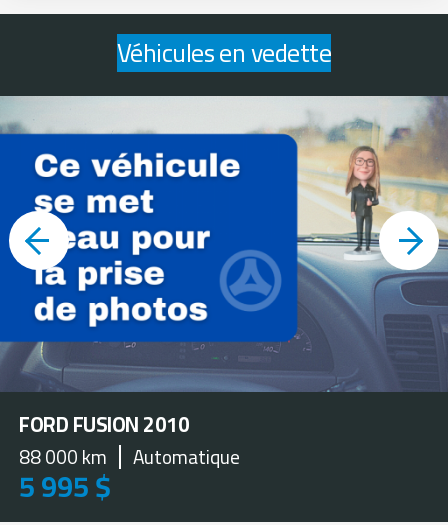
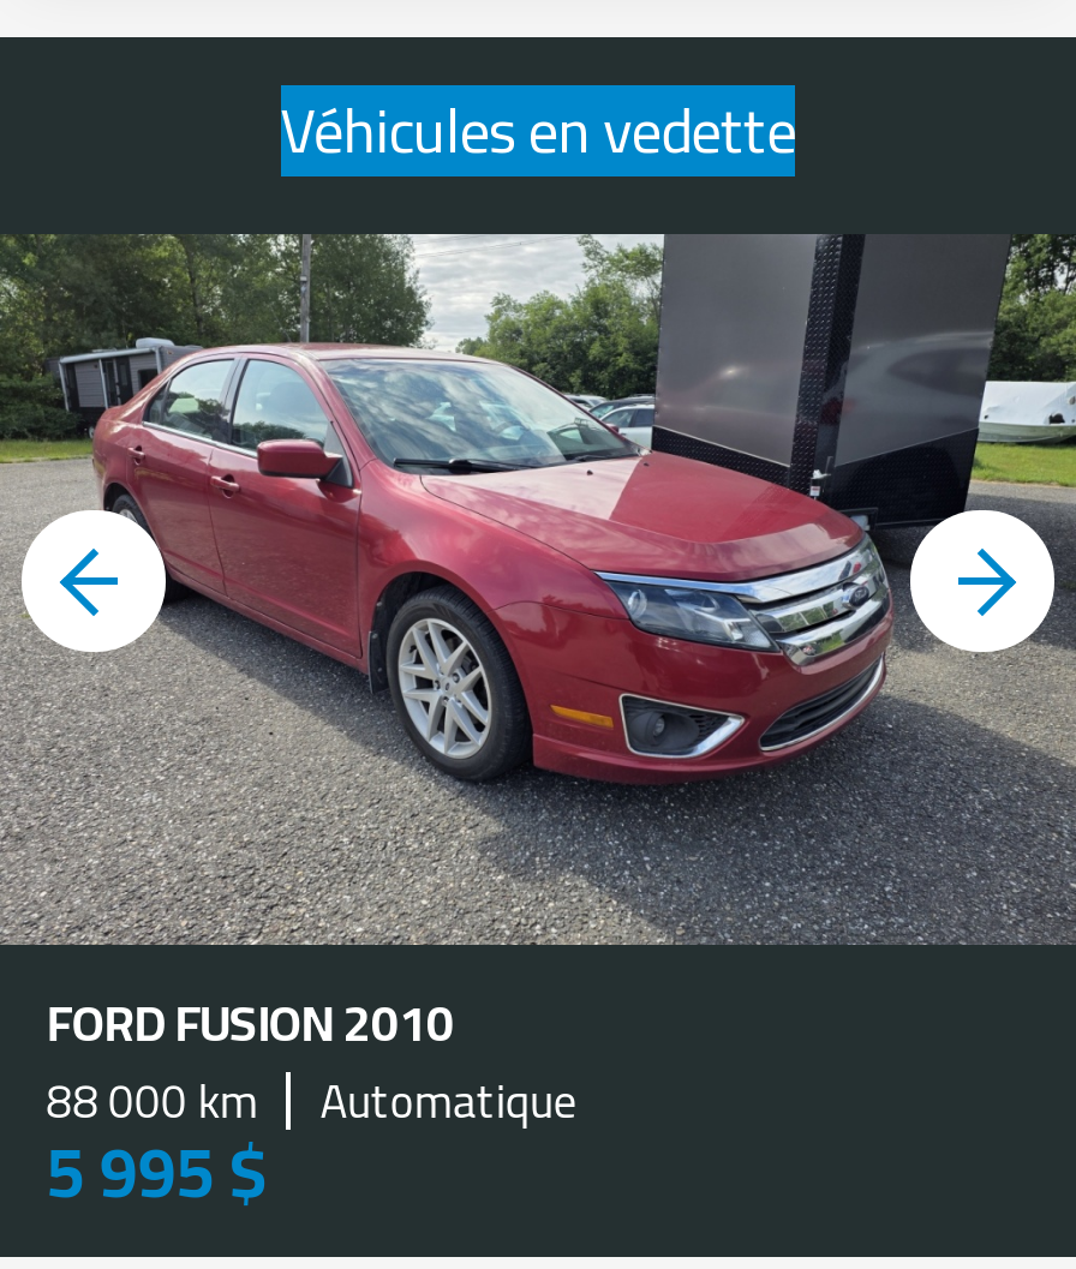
[3,95,445,392] [image] -> [7,234,1069,945] [image]

